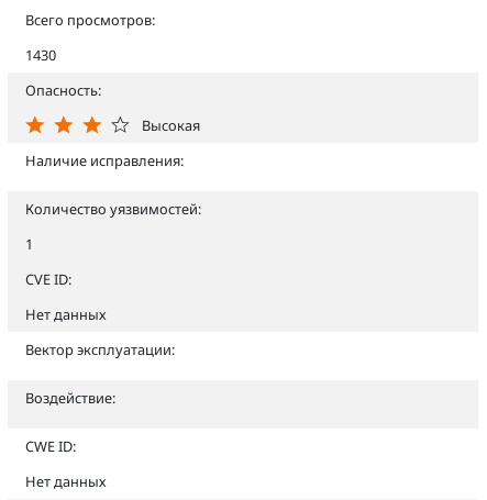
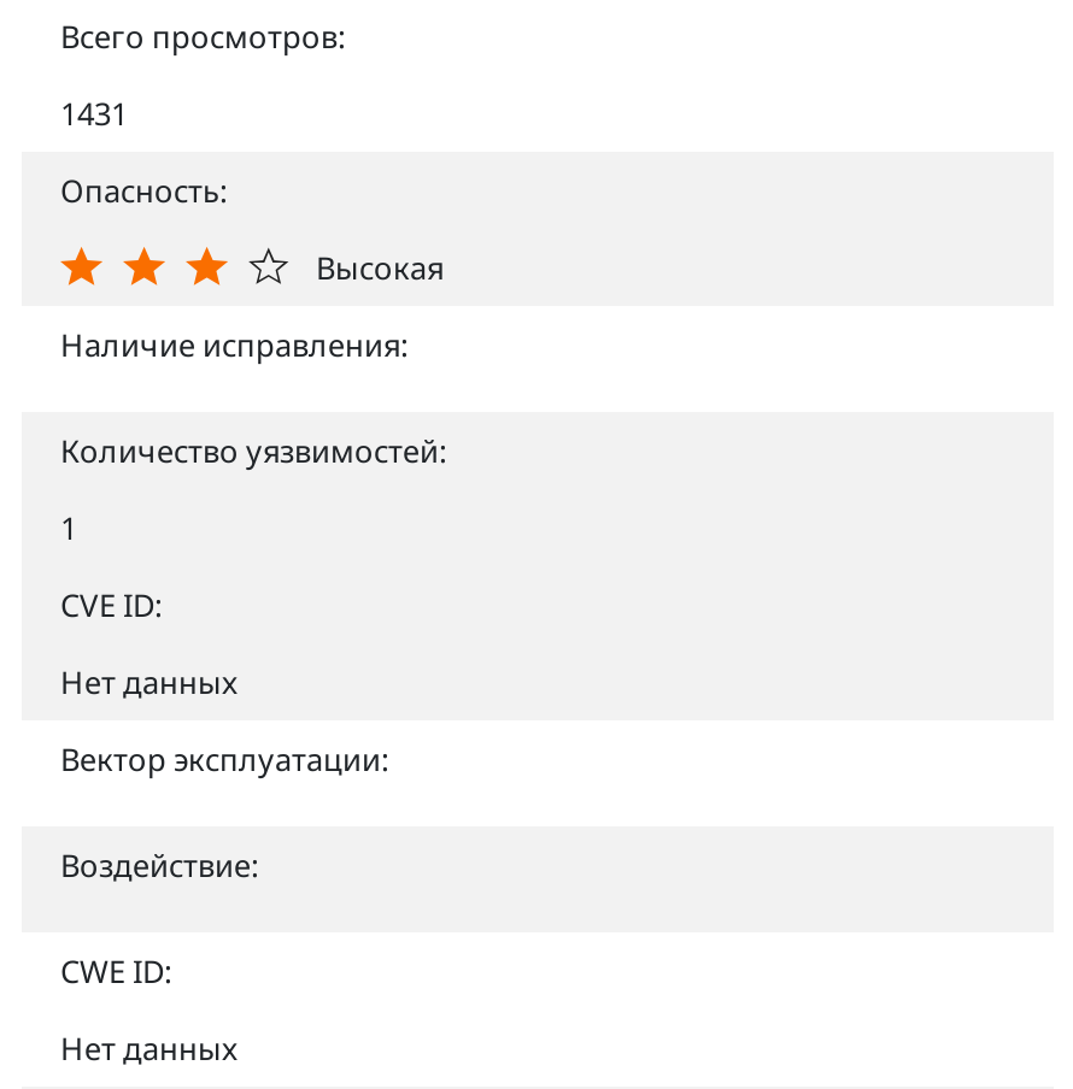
[25,45,56,65] 1430 -> [60,91,128,134] 1431

